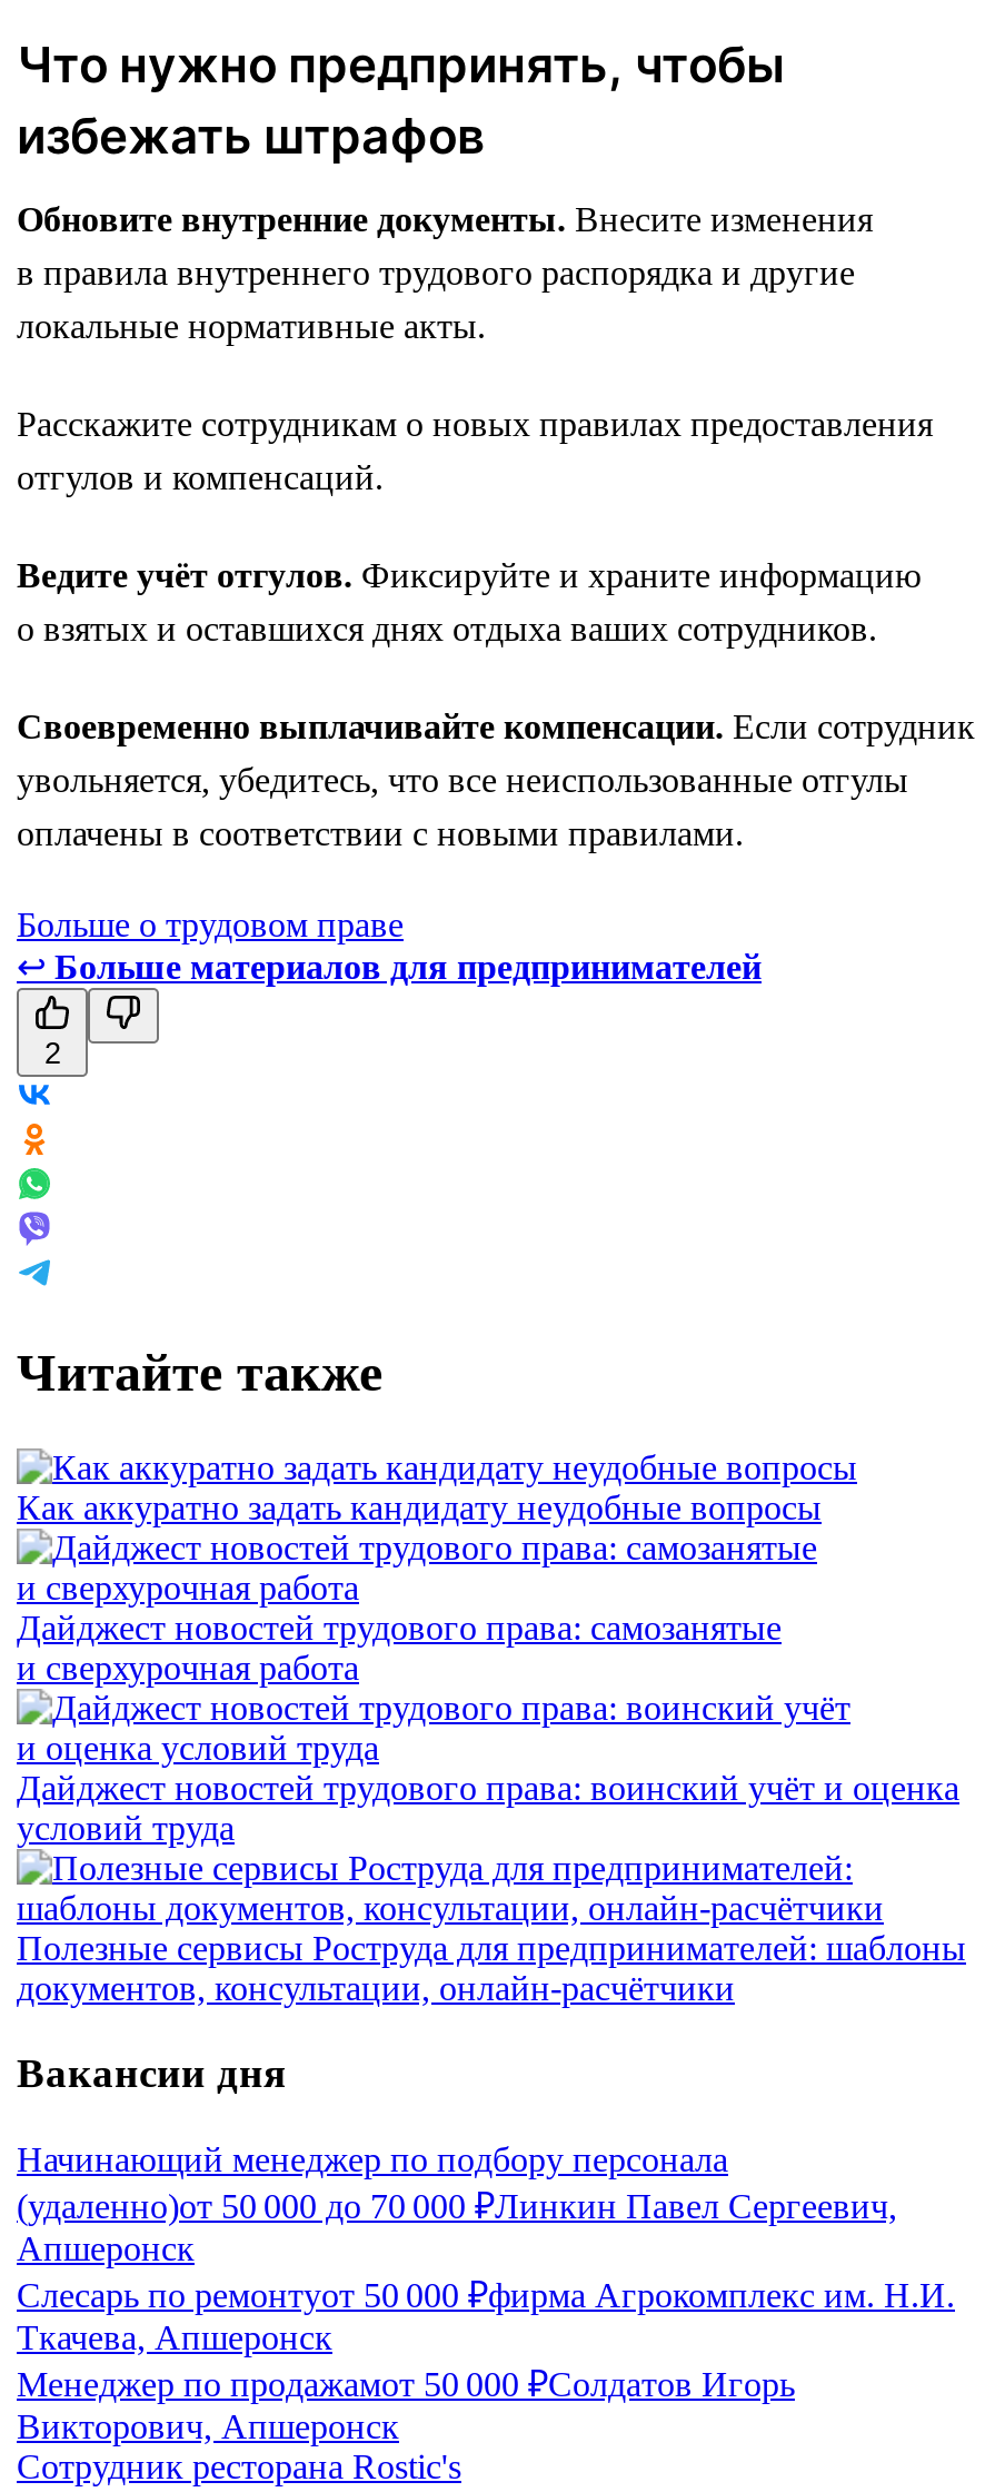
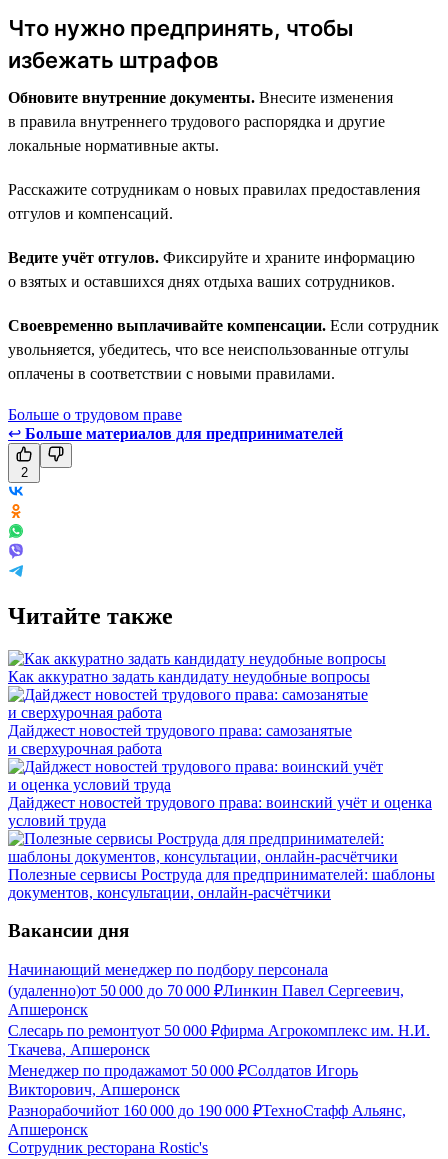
none -> [8,1102,406,1138] Разнорабочийот 160 000 до 190 000 ₽ТехноСтафф Альянс, | Апшеронск

